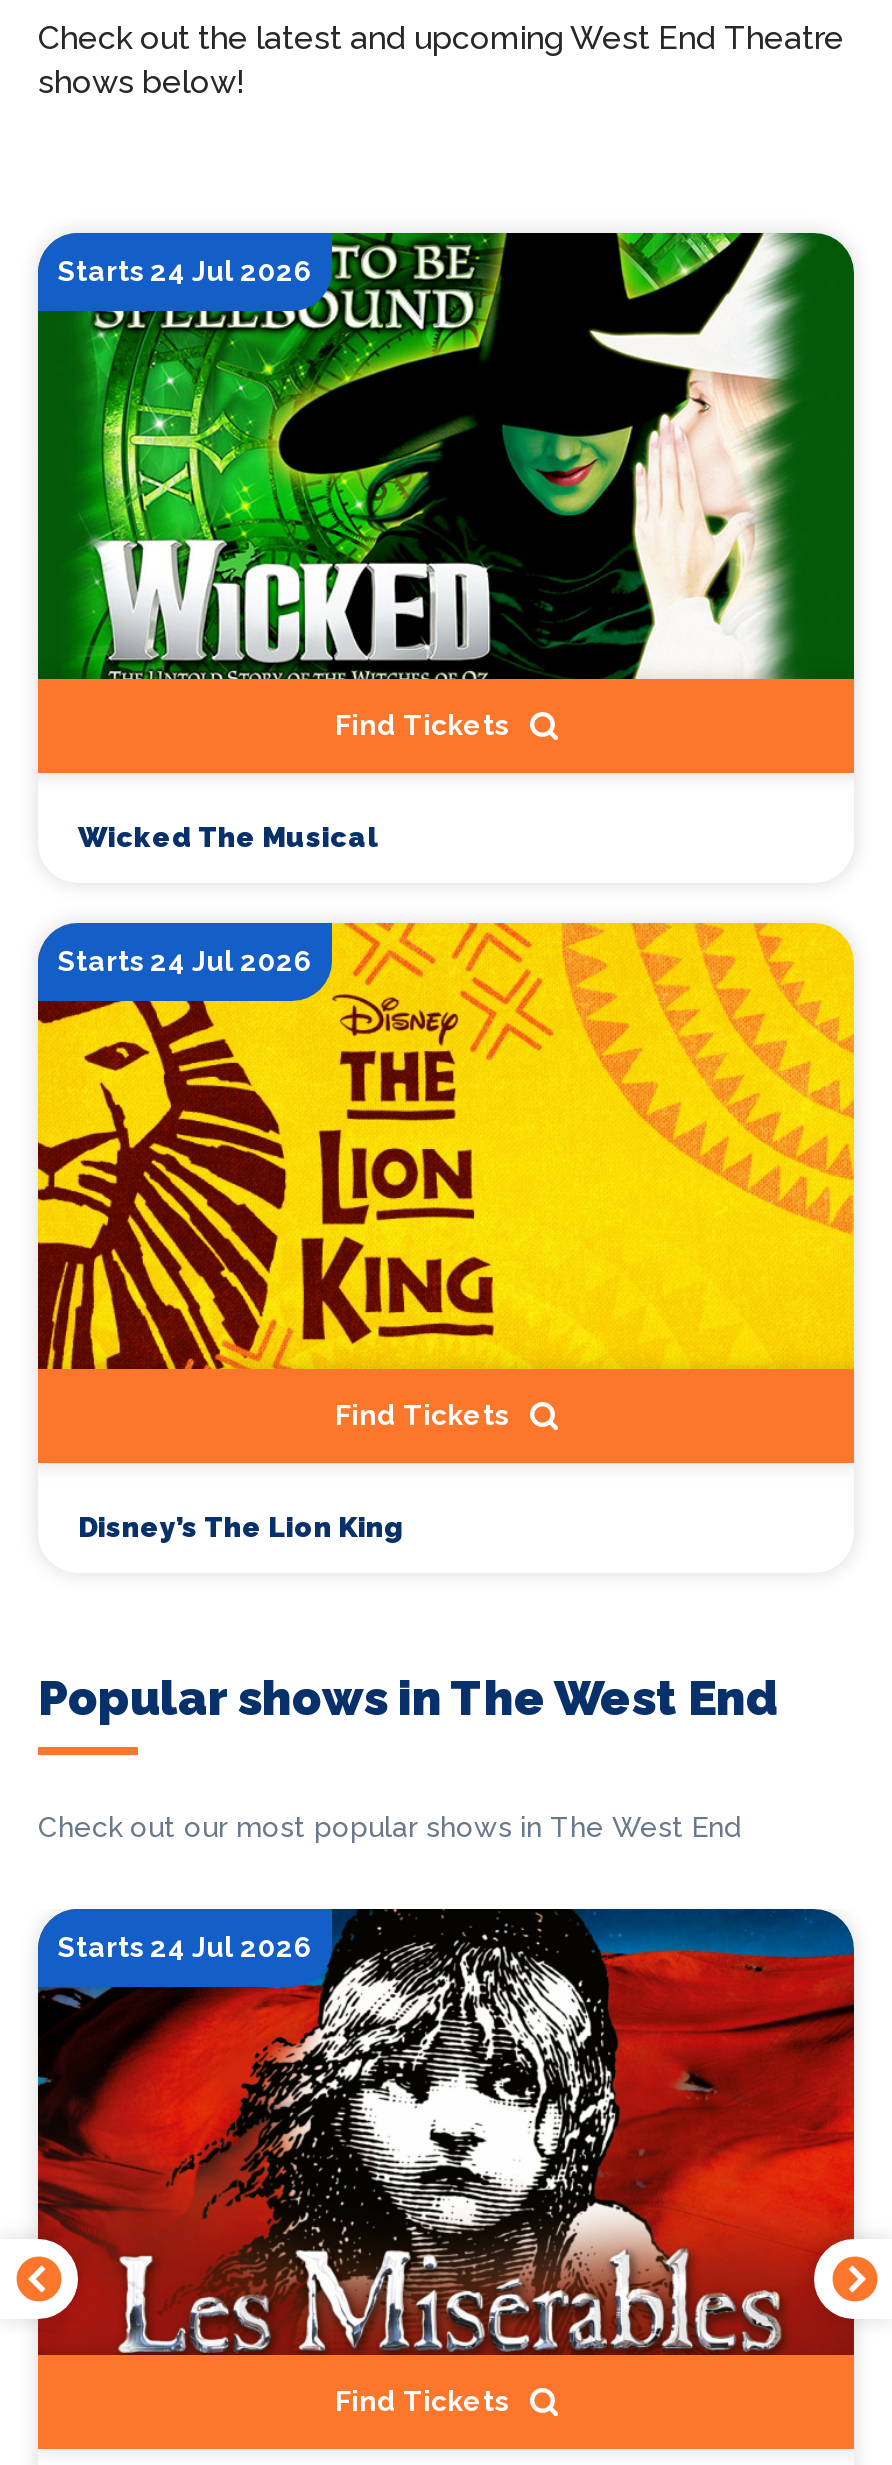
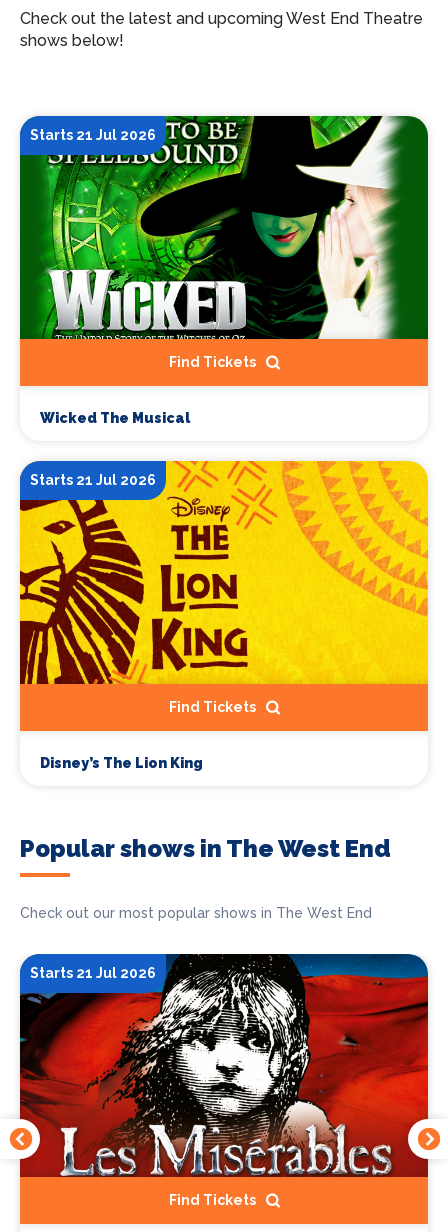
[58,255,312,287] Starts 24 Jul 2026 -> [30,127,156,143] Starts 21 Jul 2026
[58,945,312,977] Starts 24 Jul 2026 -> [30,472,156,488] Starts 21 Jul 2026
[58,1932,312,1964] Starts 24 Jul 2026 -> [30,965,156,981] Starts 21 Jul 2026

